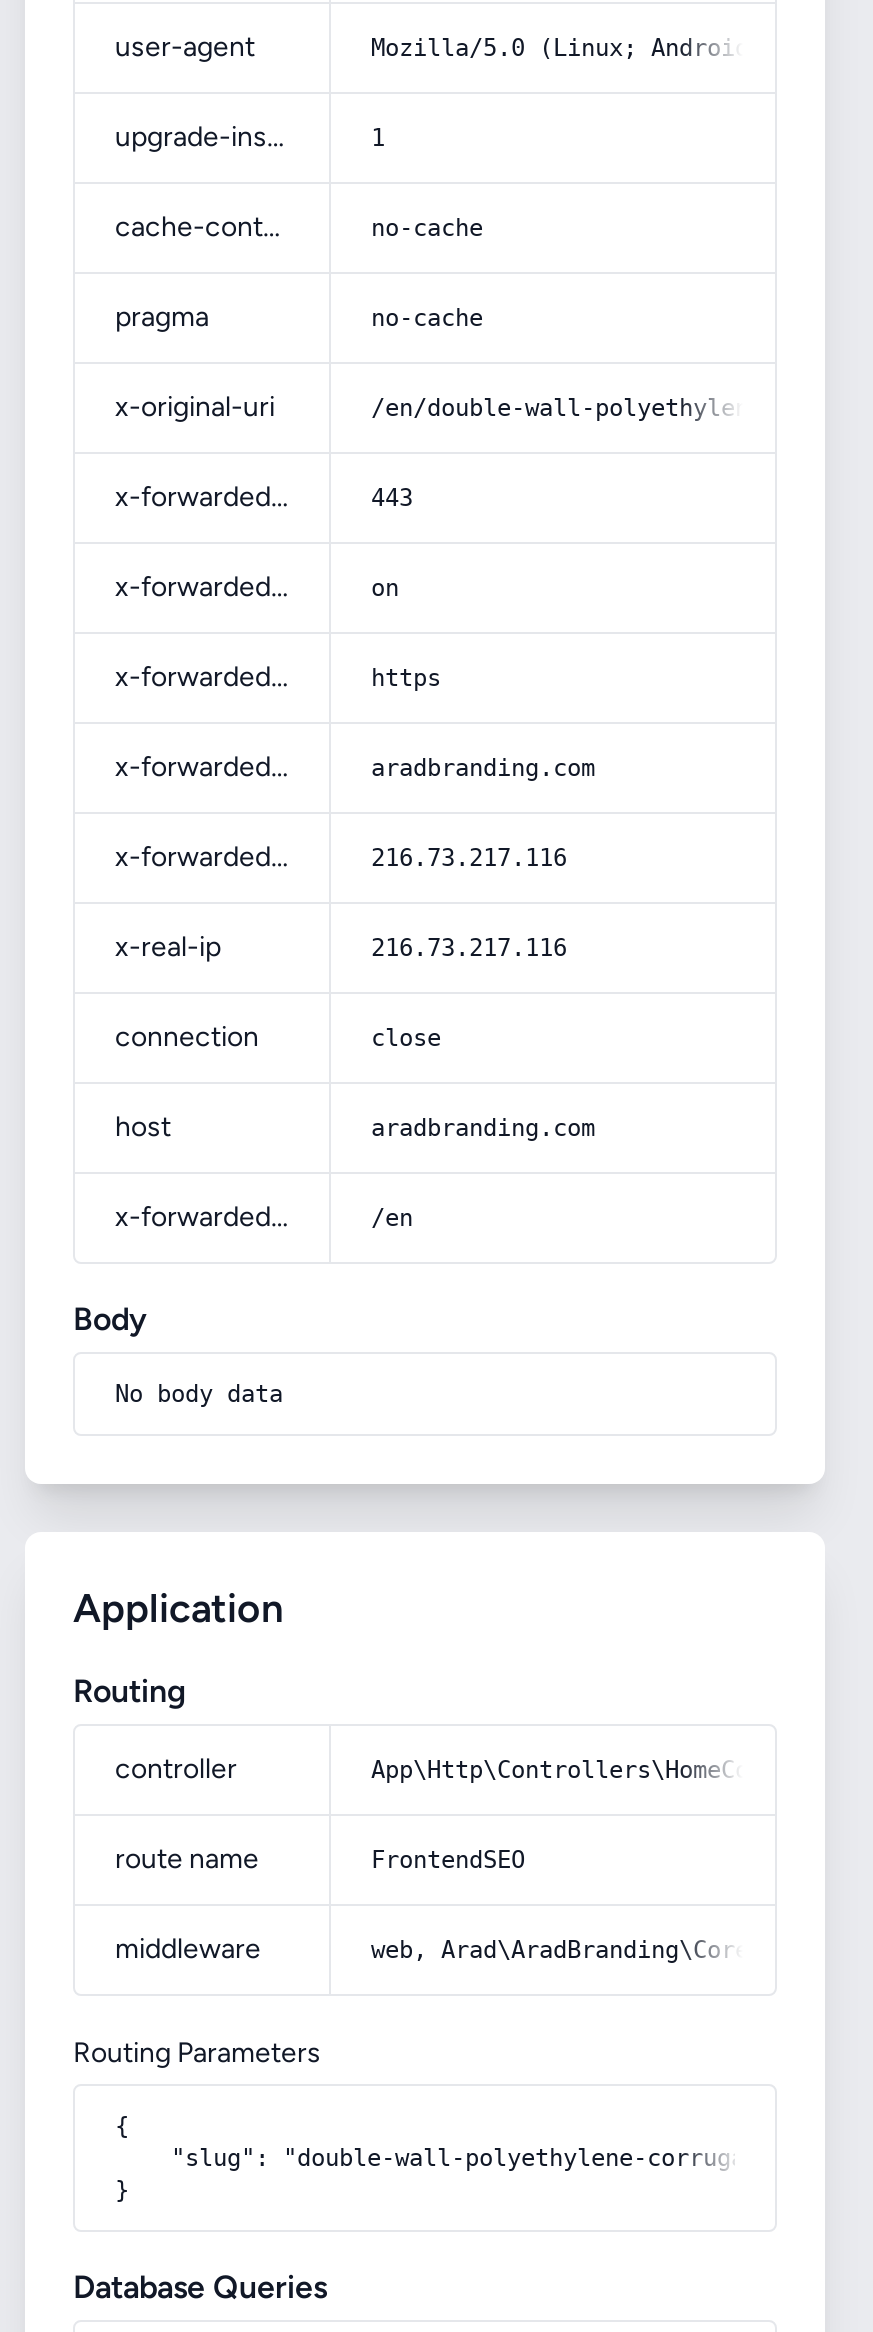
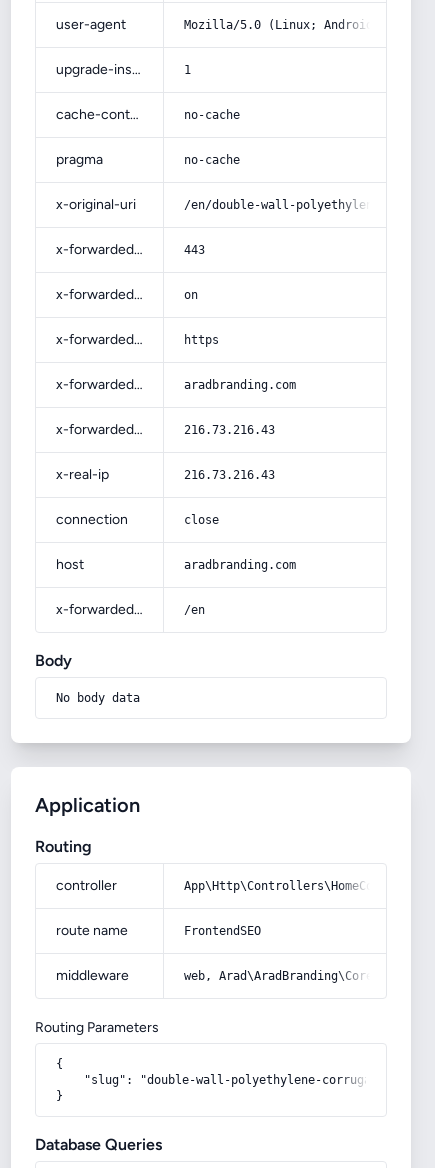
[371,844,567,872] 216.73.217.116 -> [184,423,275,437] 216.73.216.43
[371,934,567,962] 216.73.217.116 -> [184,468,275,482] 216.73.216.43

